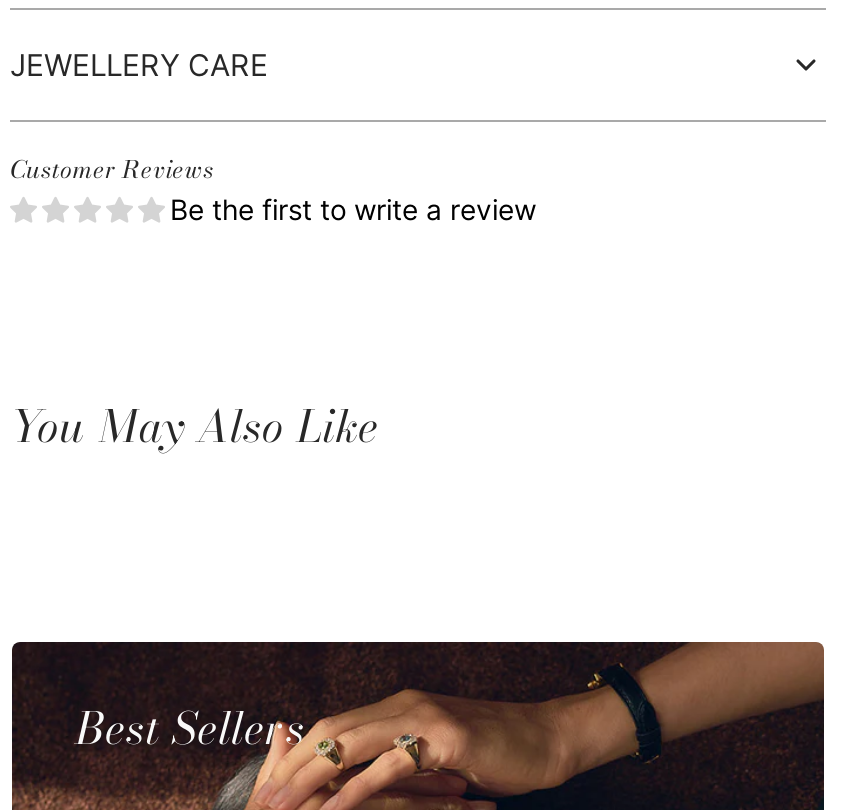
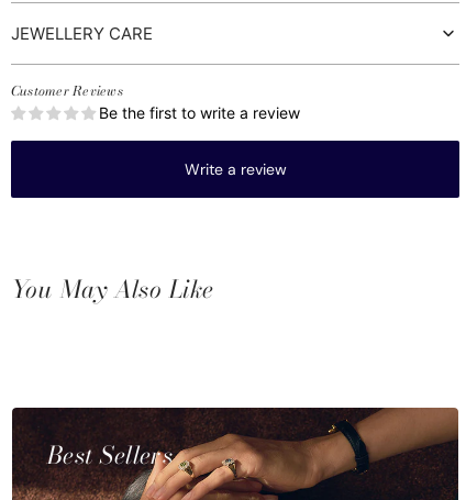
none -> [184,159,286,179] Write a review

